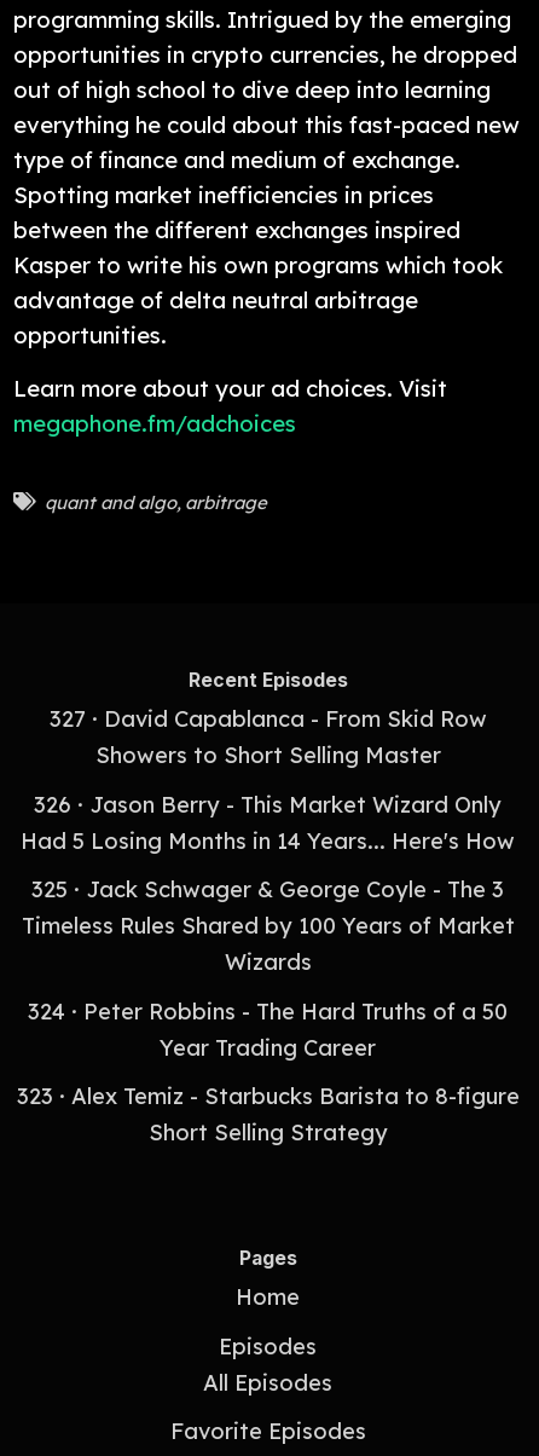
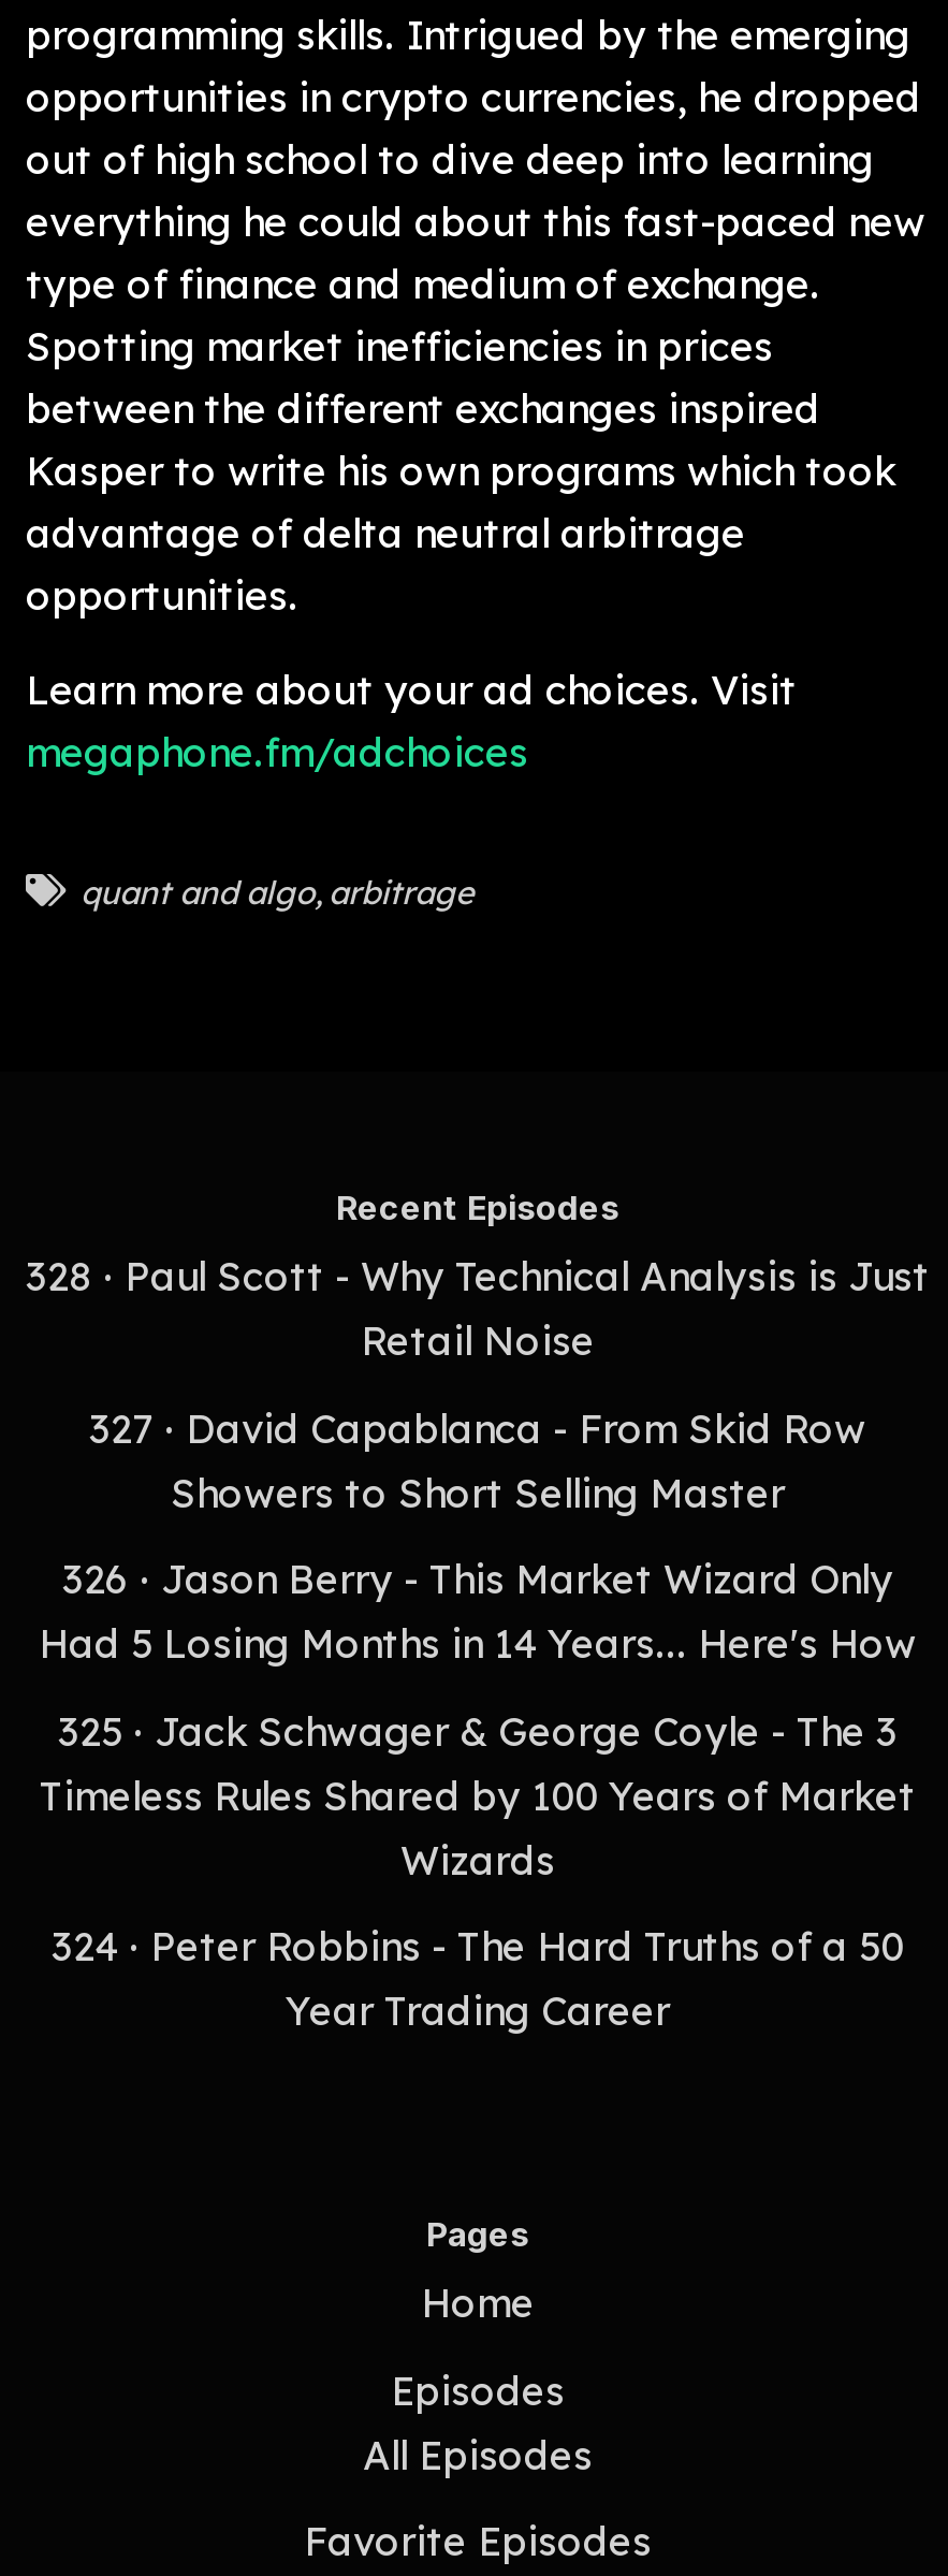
none -> [26,1253,930,1366] 328 · Paul Scott - Why Technical Analysis is Just | Retail Noise
moved [21,705,515,1061] -> [39,1404,917,2036]: 327 · David Capablanca - From Skid Row | Showers to Short Selling Master | 326 · Jason Berry - This Market Wizard Only | ... | 324 · Peter Robbins - The Hard Truths of a 50 | Year Trading Career
[17,1082,520,1146] 323 · Alex Temiz - Starbucks Barista to 8-figure | Short Selling Strategy -> none

